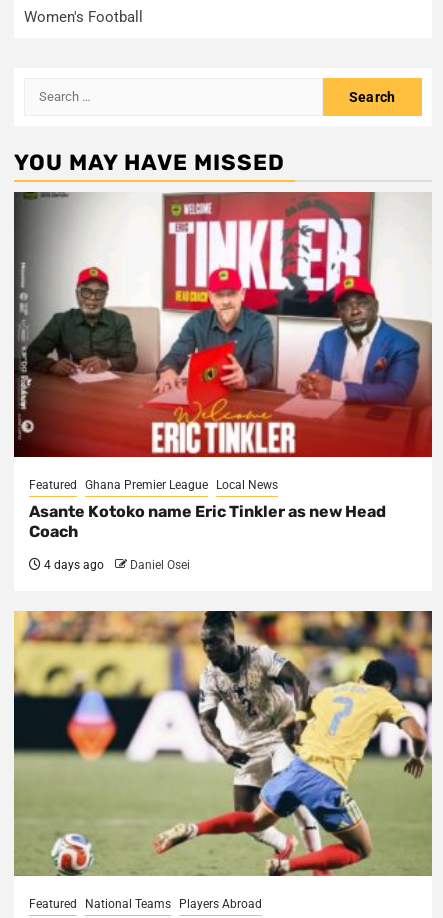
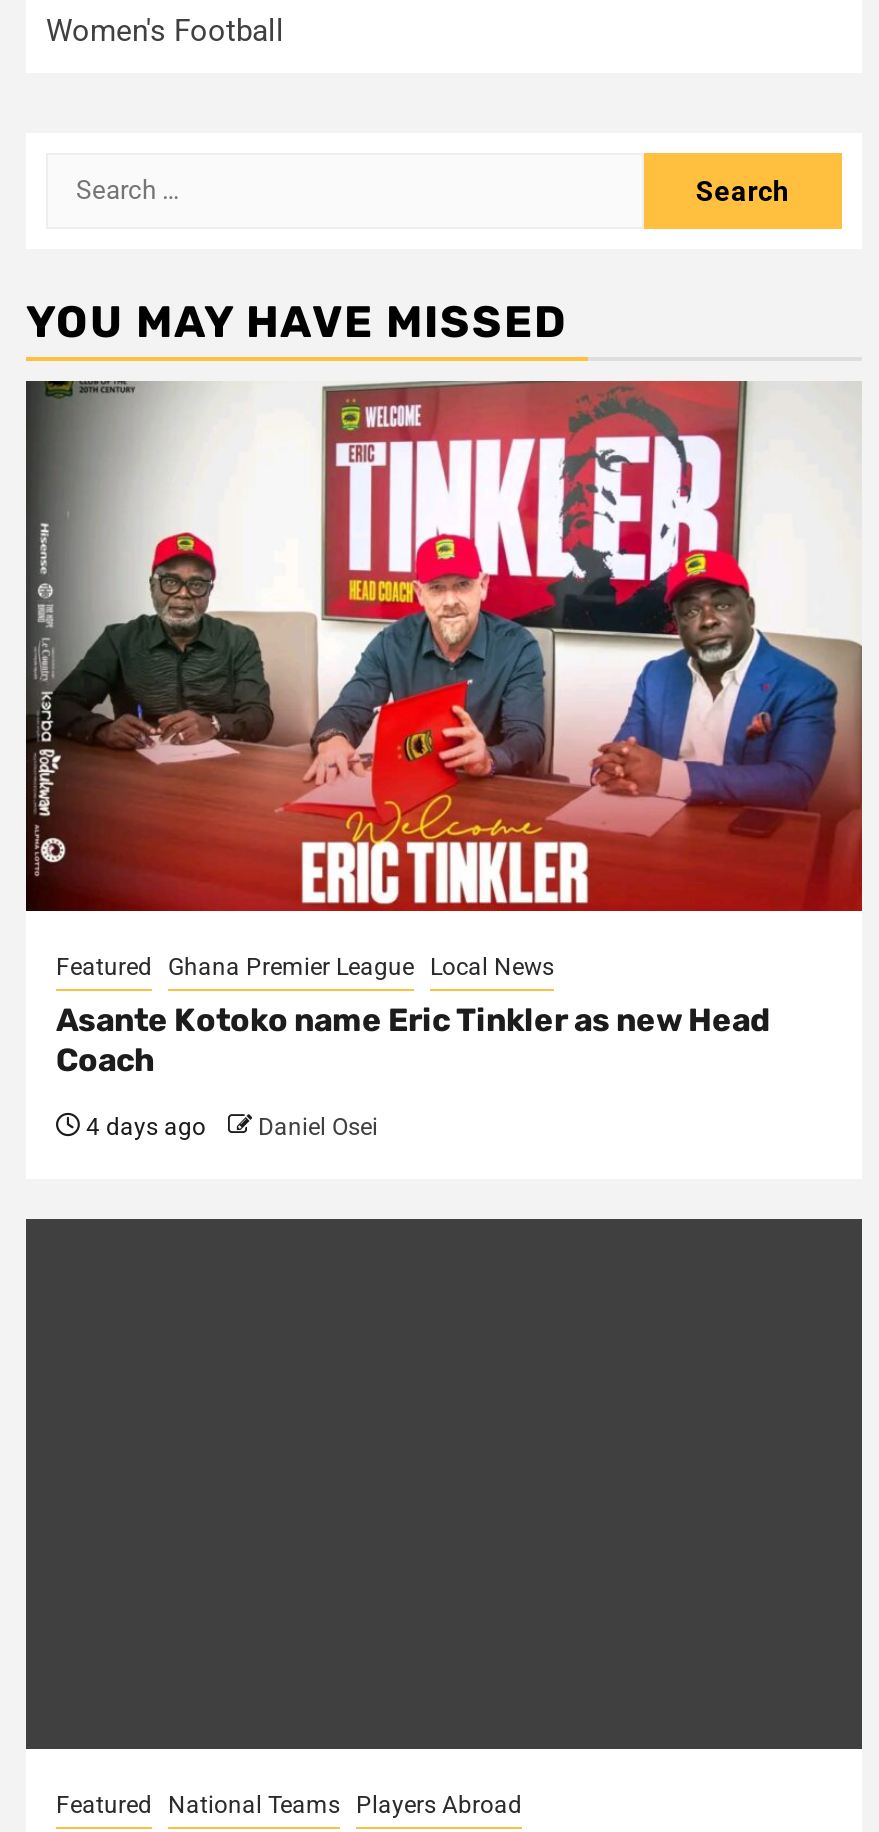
[13,610,433,877] [image] -> none

